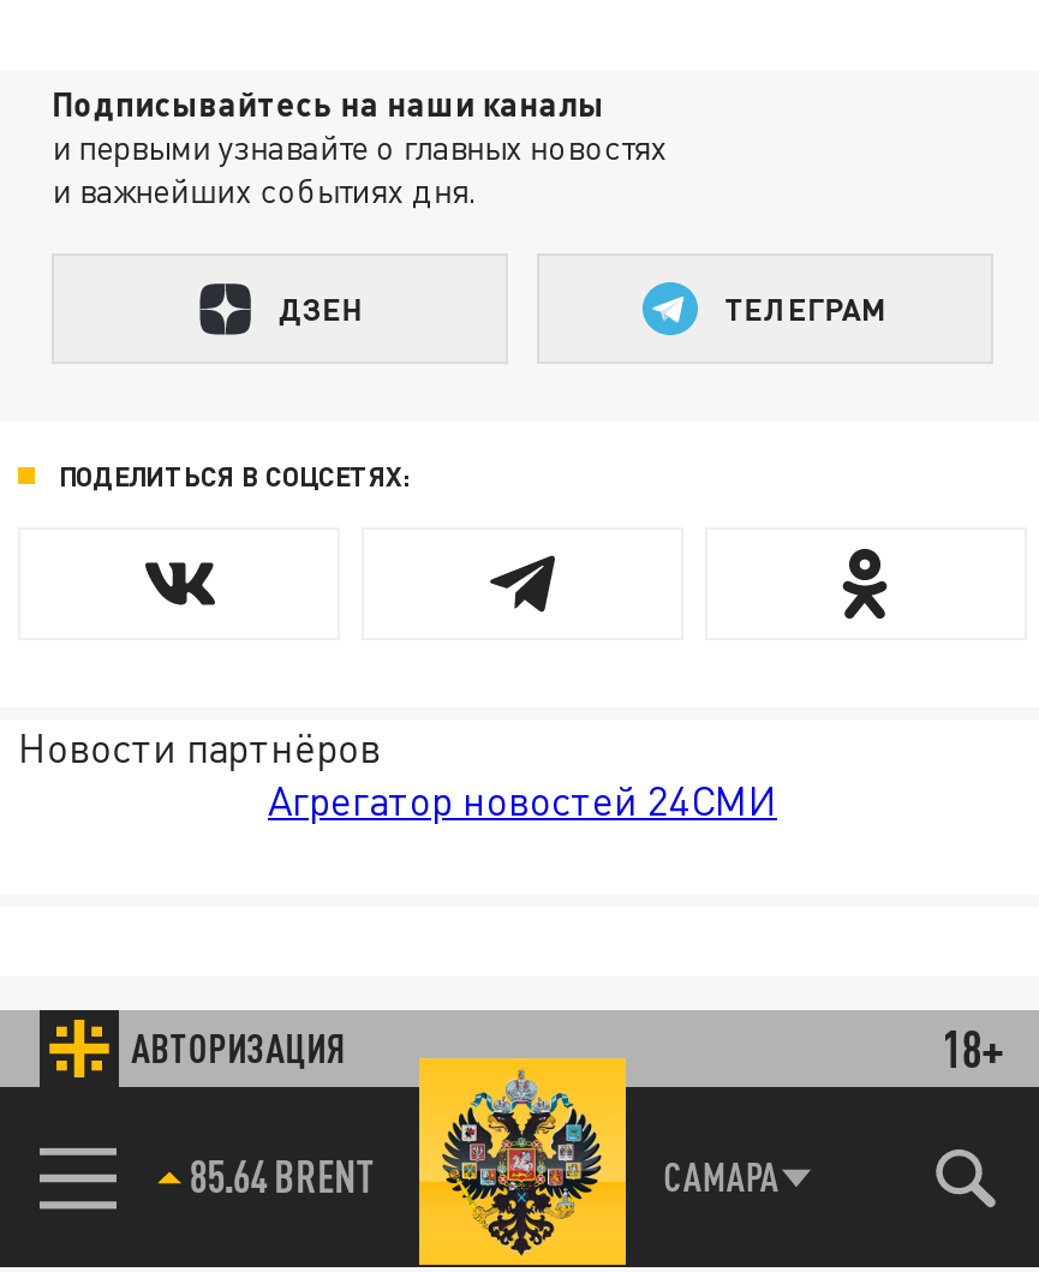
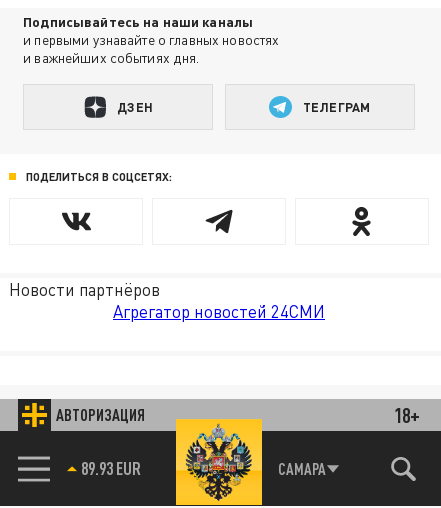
[190,1149,377,1202] 85.64 BRENT -> [81,457,141,479] 89.93 EUR

